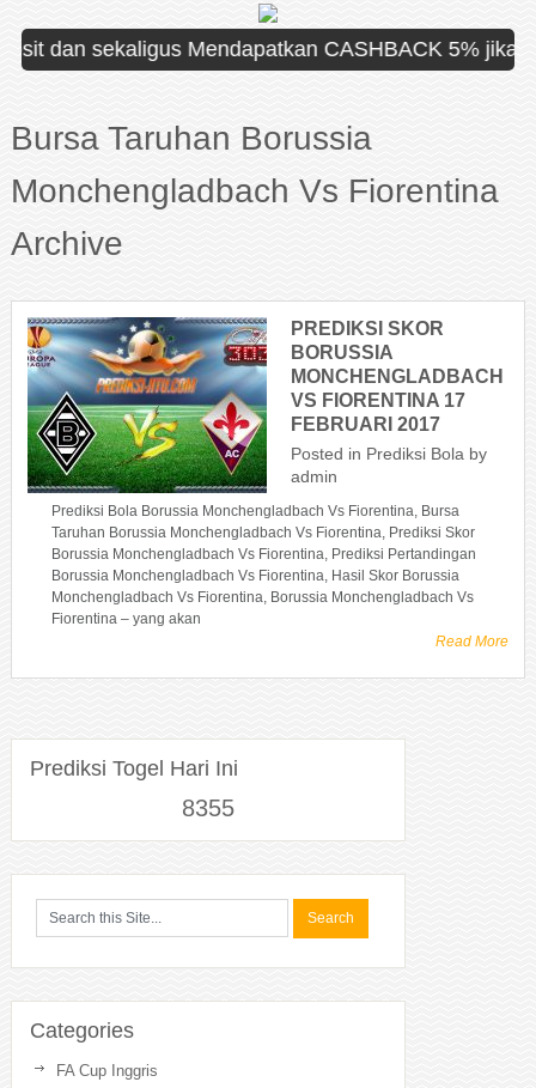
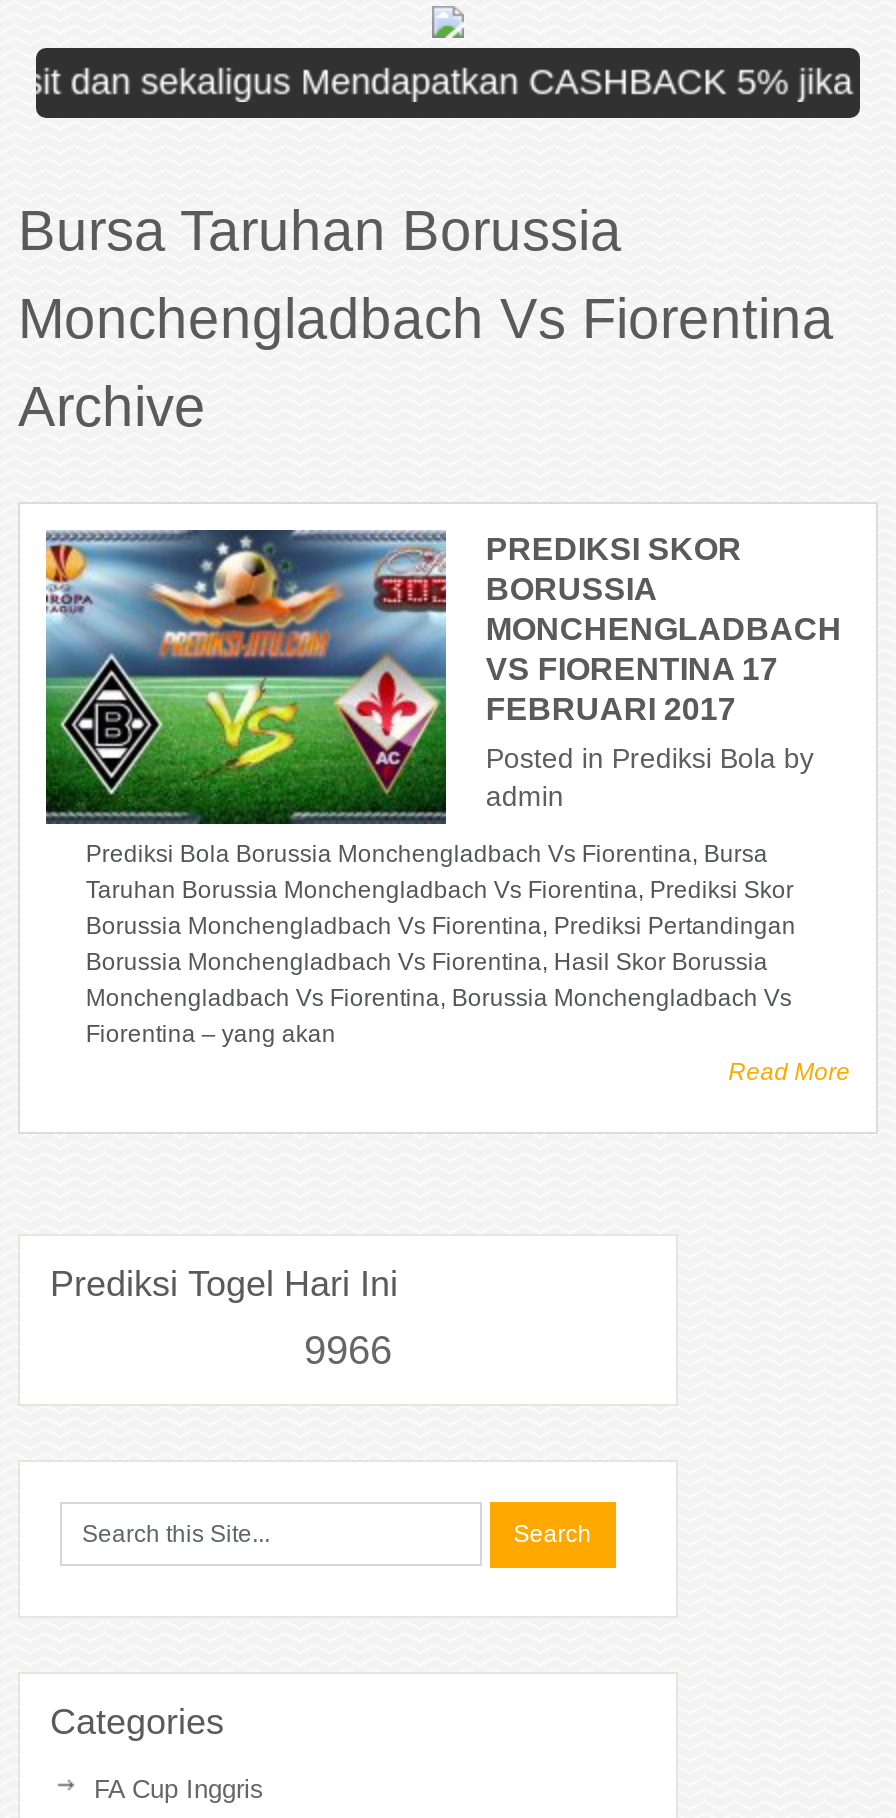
[182,794,234,820] 8355 -> [304,1327,392,1371] 9966

